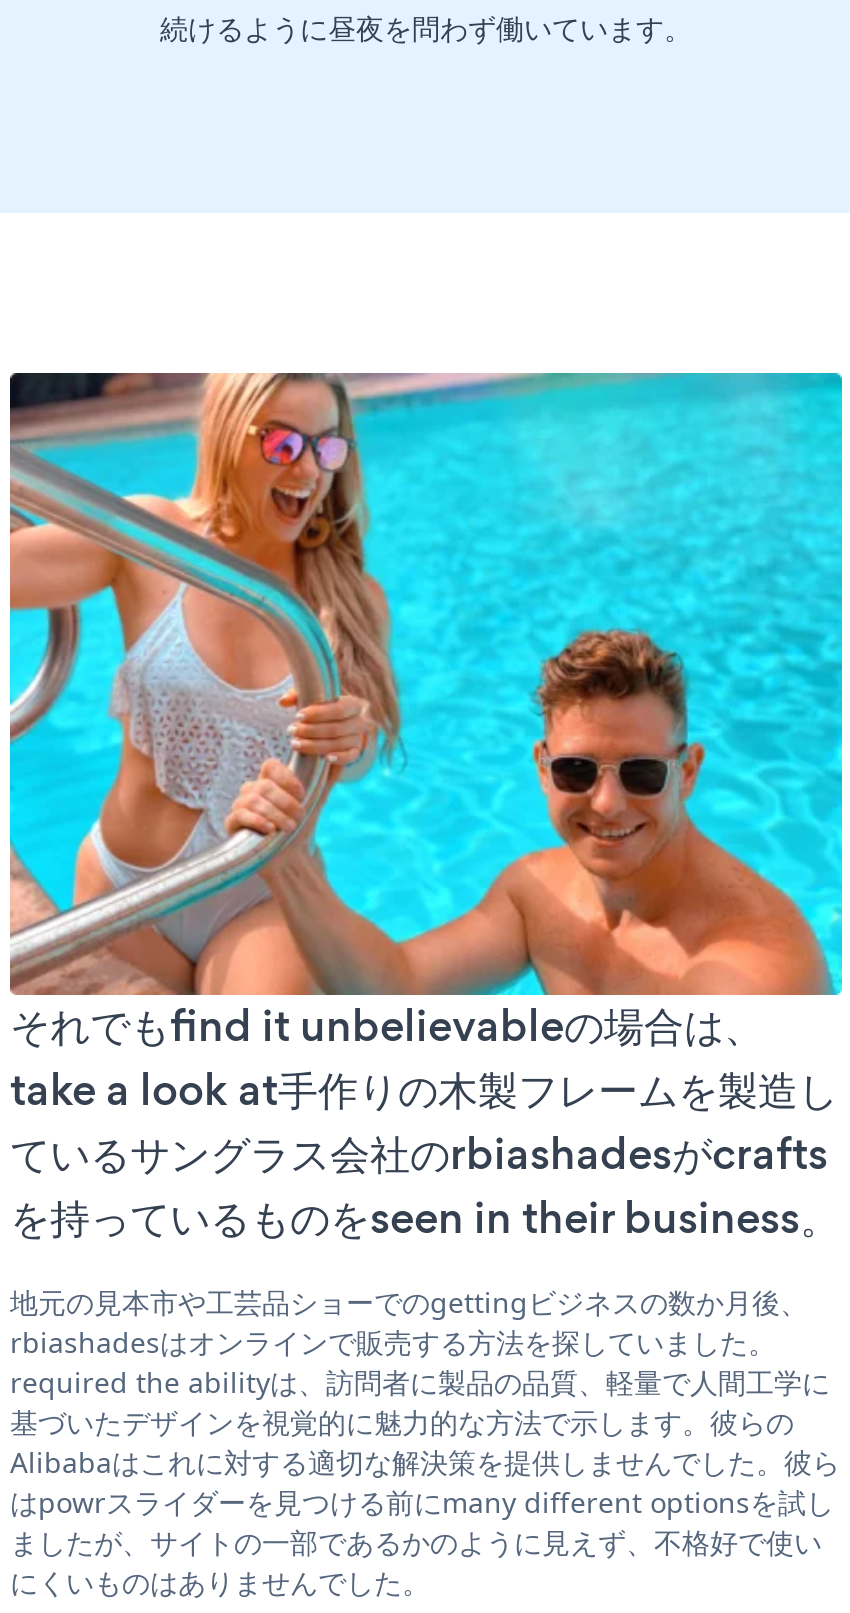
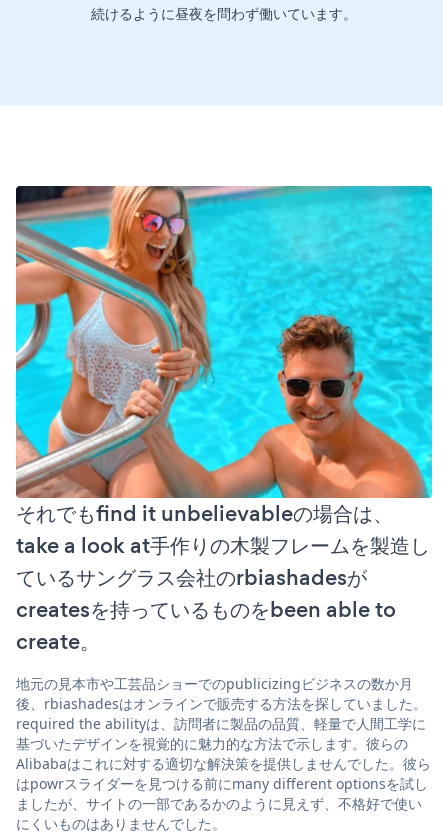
[10,1124,840,1250] ているサングラス会社のrbiashadesがcrafts | を持っているものをseen in their business。 -> [16,562,396,657] ているサングラス会社のrbiashadesが | createsを持っているものをbeen able to | create。
[10,1284,808,1362] 地元の見本市や工芸品ショーでのgettingビジネスの数か月後、 | rbiashadesはオンラインで販売する方法を探していました。 -> [16,674,427,713] 地元の見本市や工芸品ショーでのpublicizingビジネスの数か月 | 後、rbiashadesはオンラインで販売する方法を探していました。

